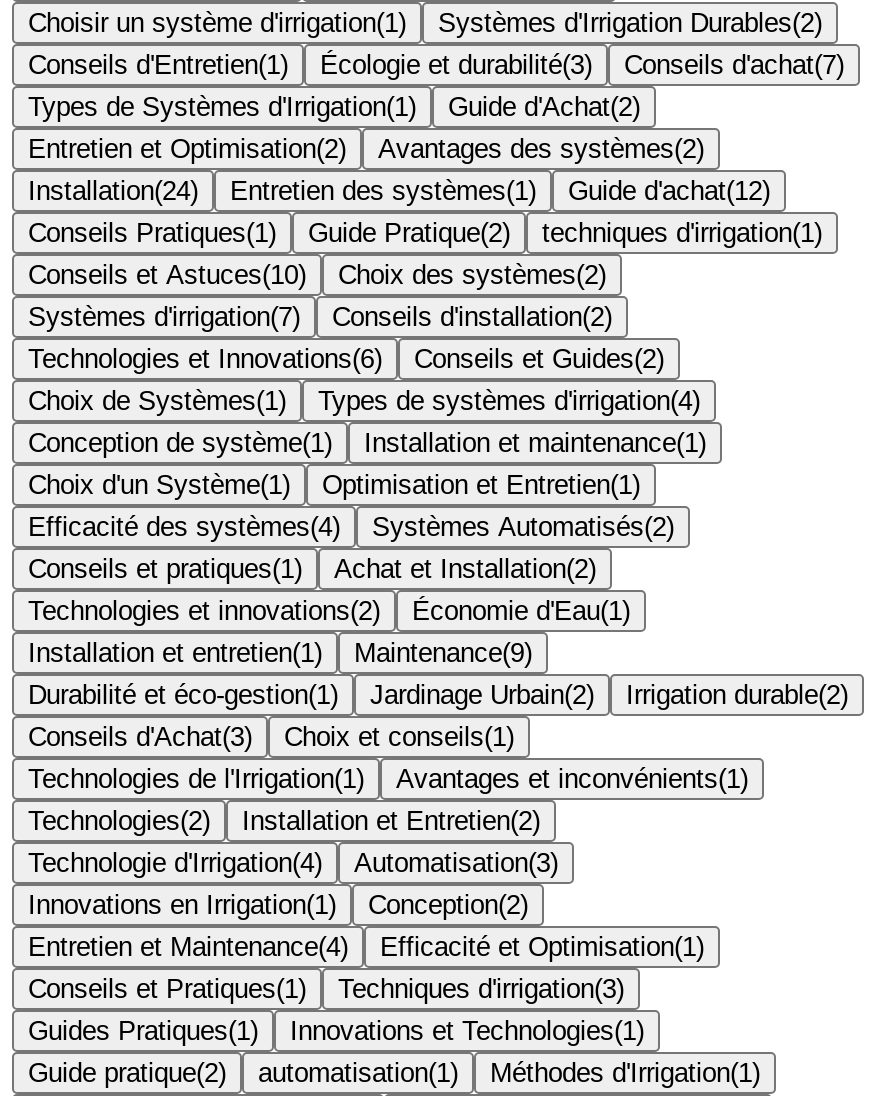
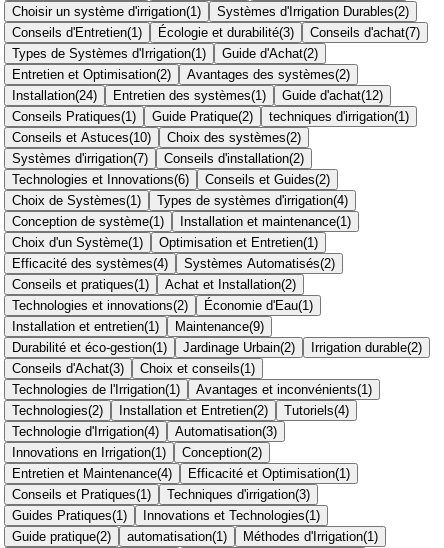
none -> [284,403,349,418] Tutoriels(4)

